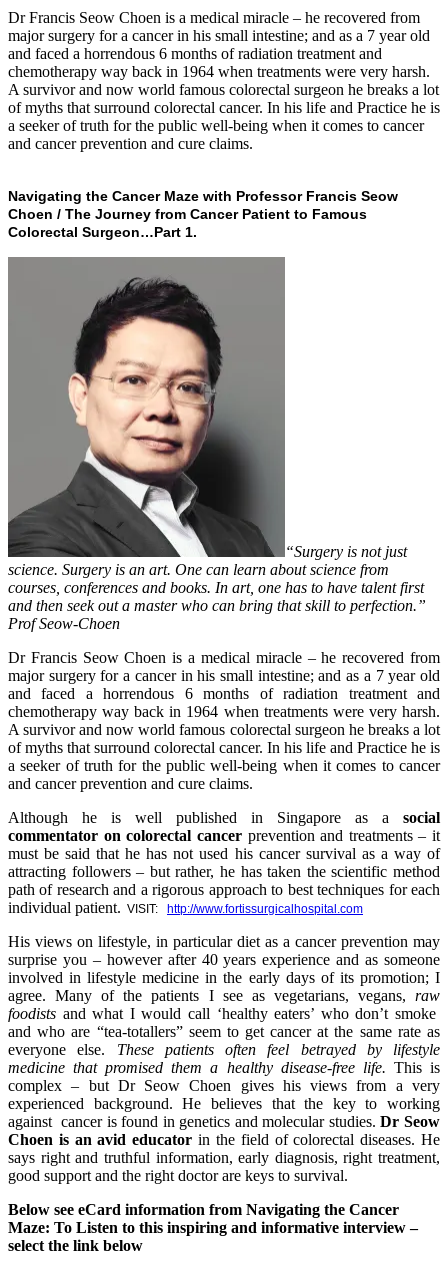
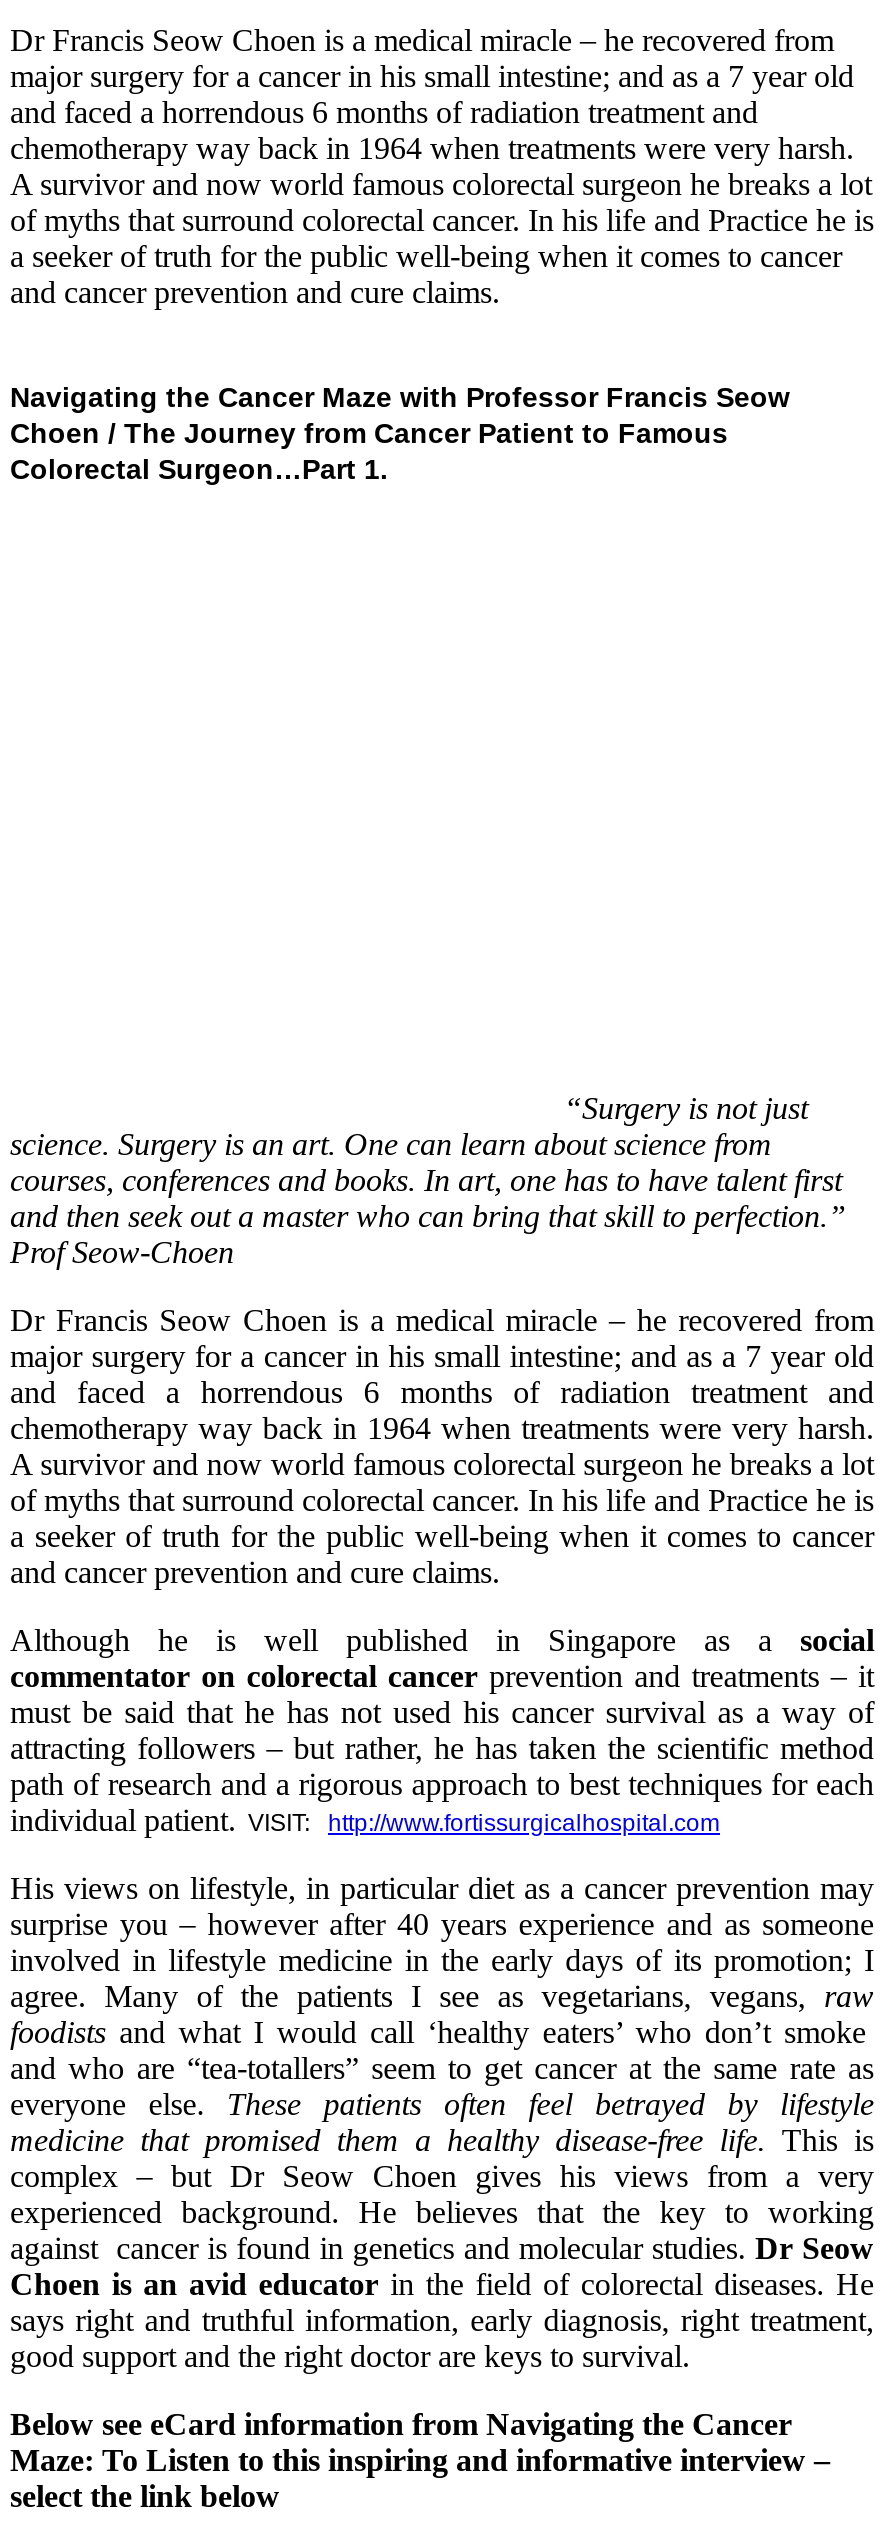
[7,256,286,558] [image] -> none

